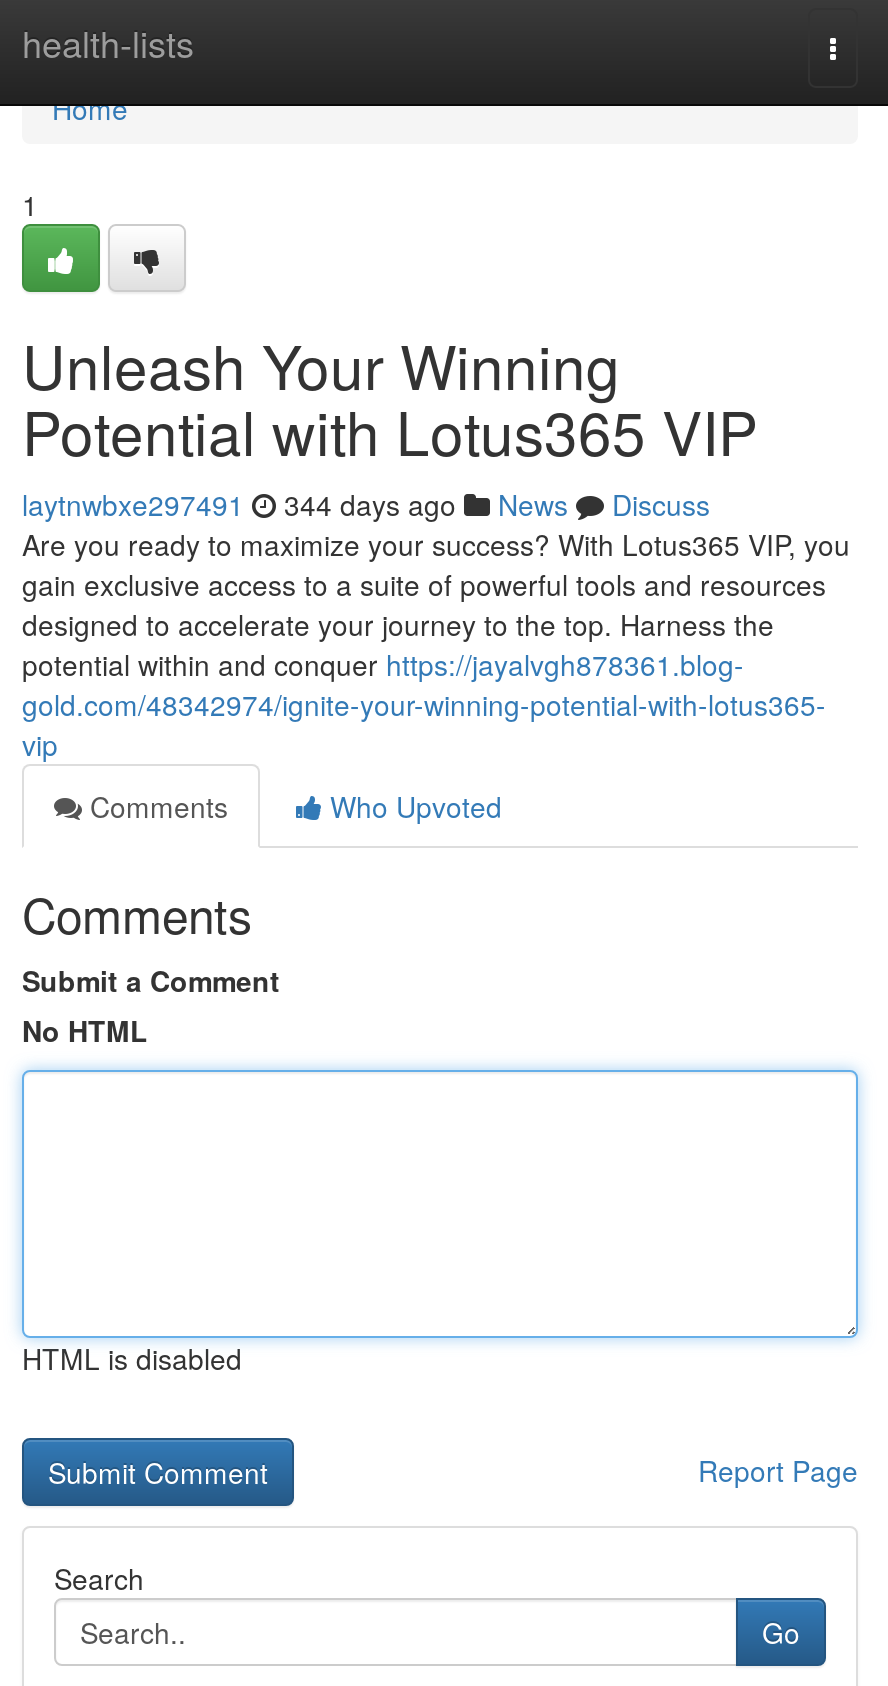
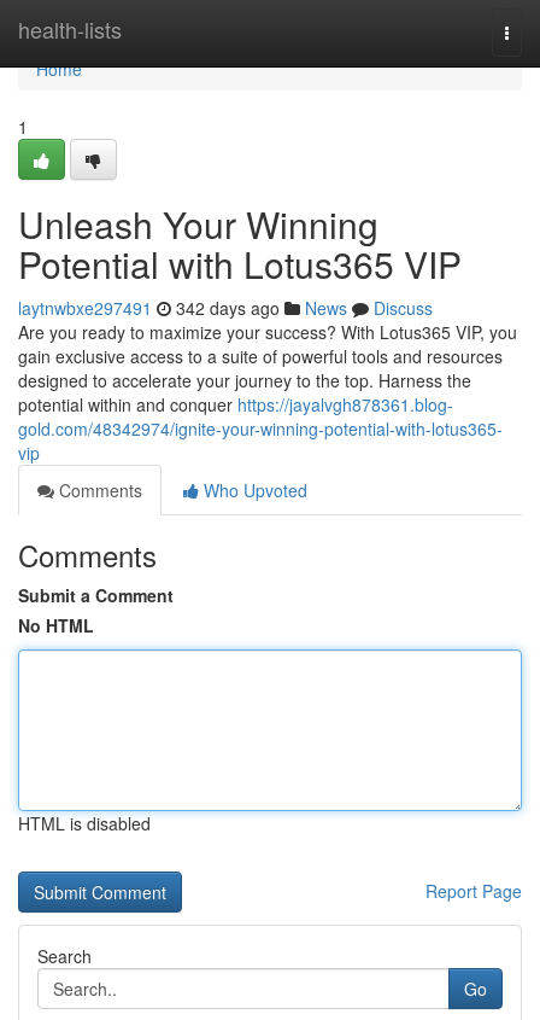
[22,484,710,524] laytnwbxe297491 344 days ago News Discuss -> [18,296,433,320] laytnwbxe297491 342 days ago News Discuss

